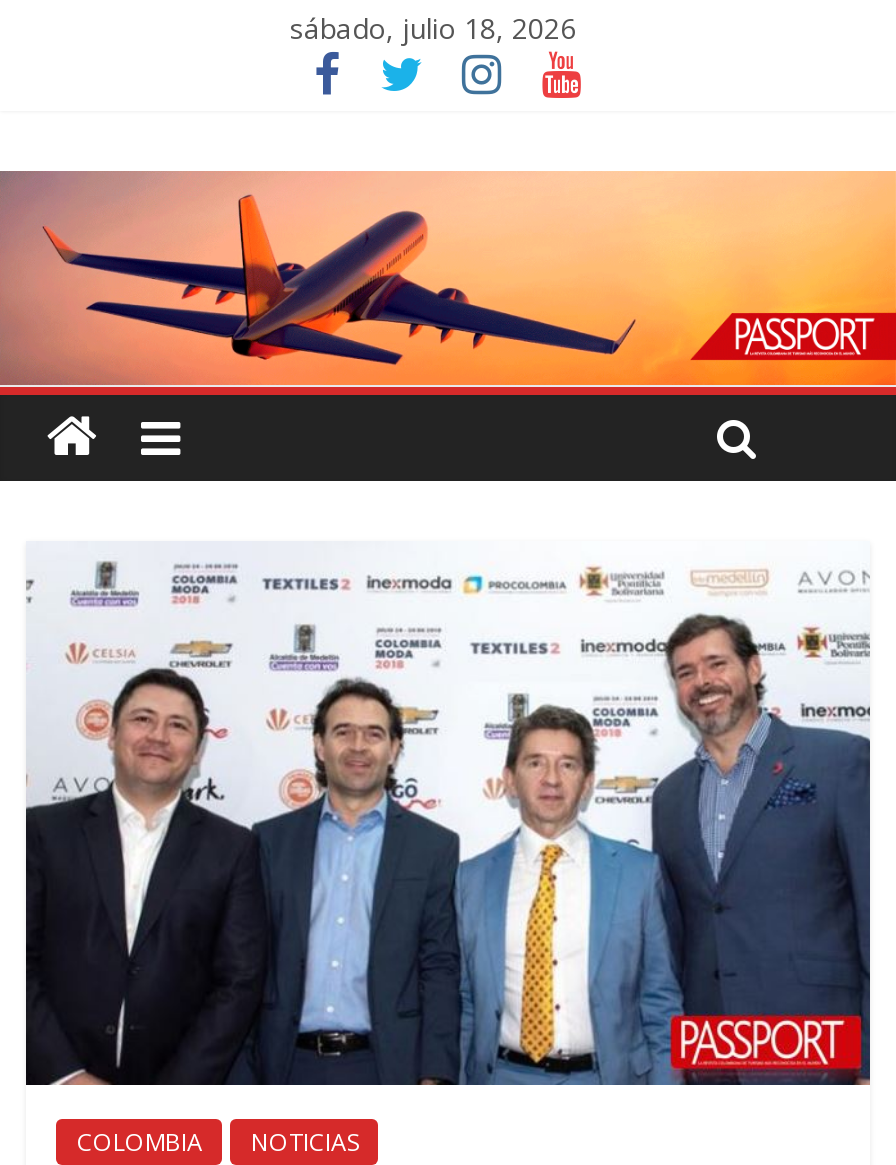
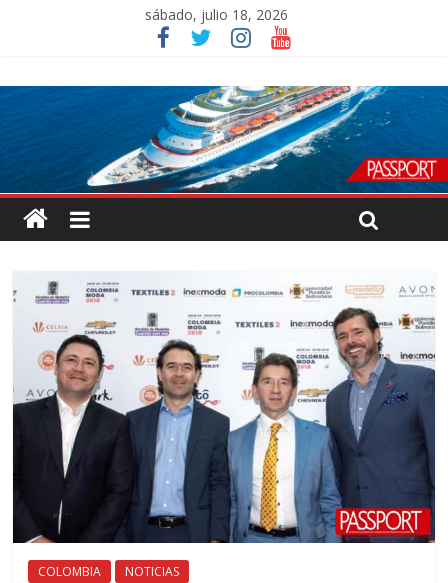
[6,169,890,387] [image] -> [3,85,445,194] [image]

